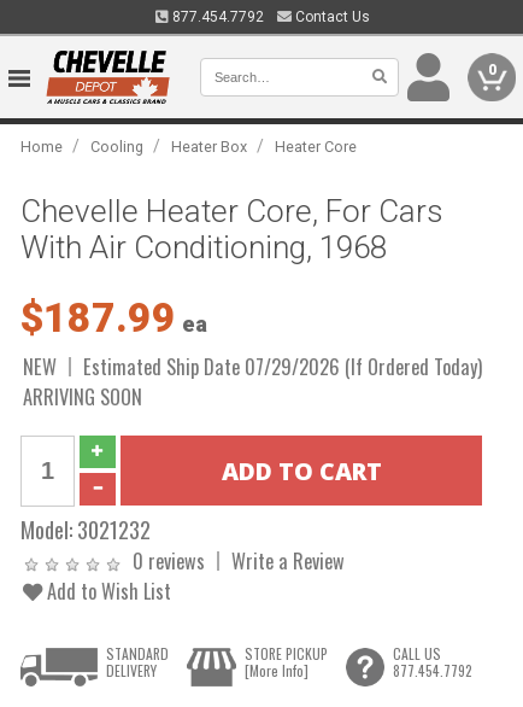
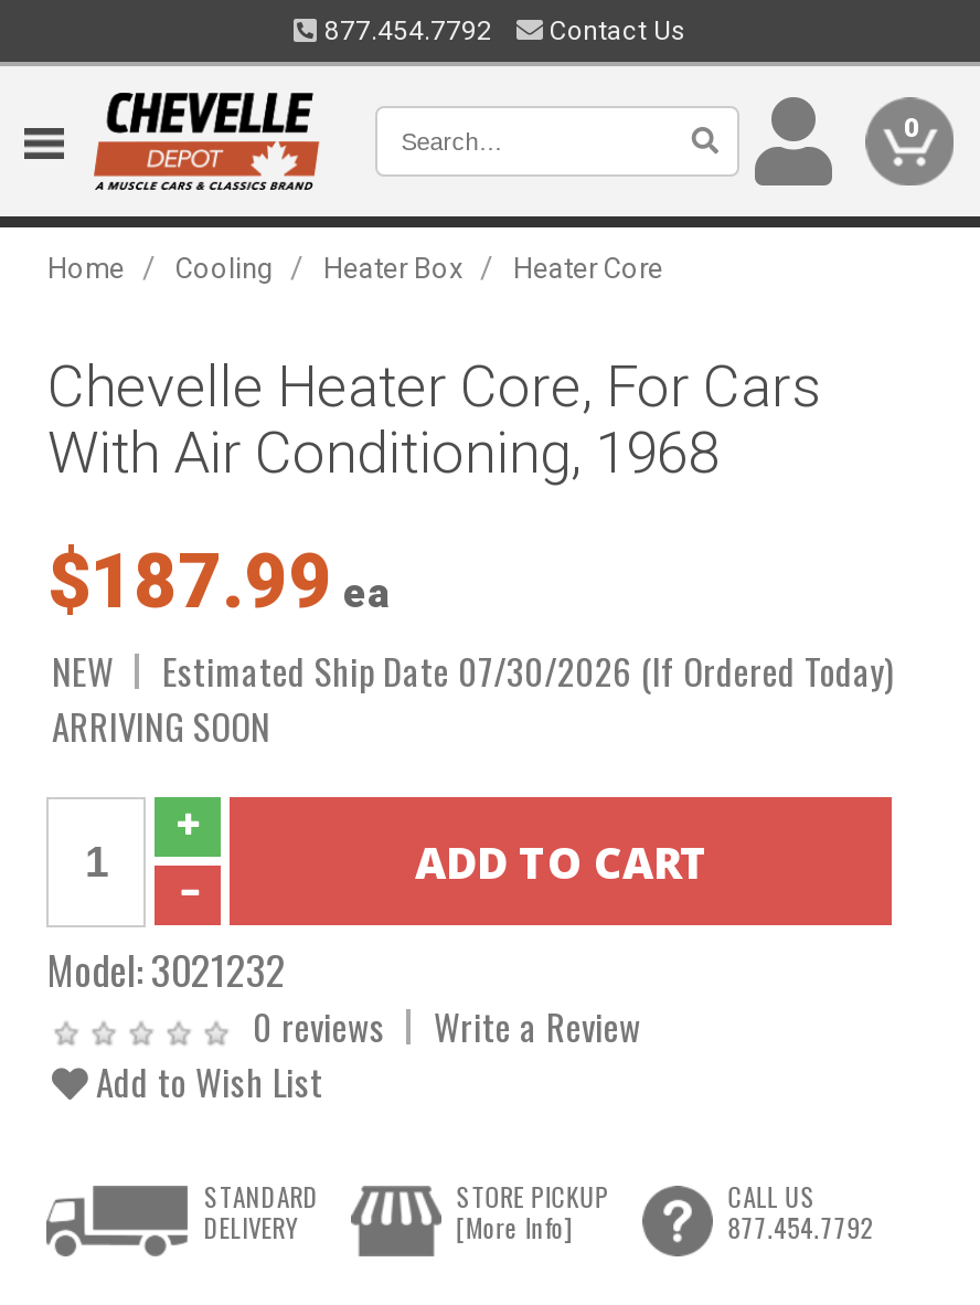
[84,351,483,381] Estimated Ship Date 07/29/2026 (If Ordered Today) -> [162,643,893,698] Estimated Ship Date 07/30/2026 (If Ordered Today)

